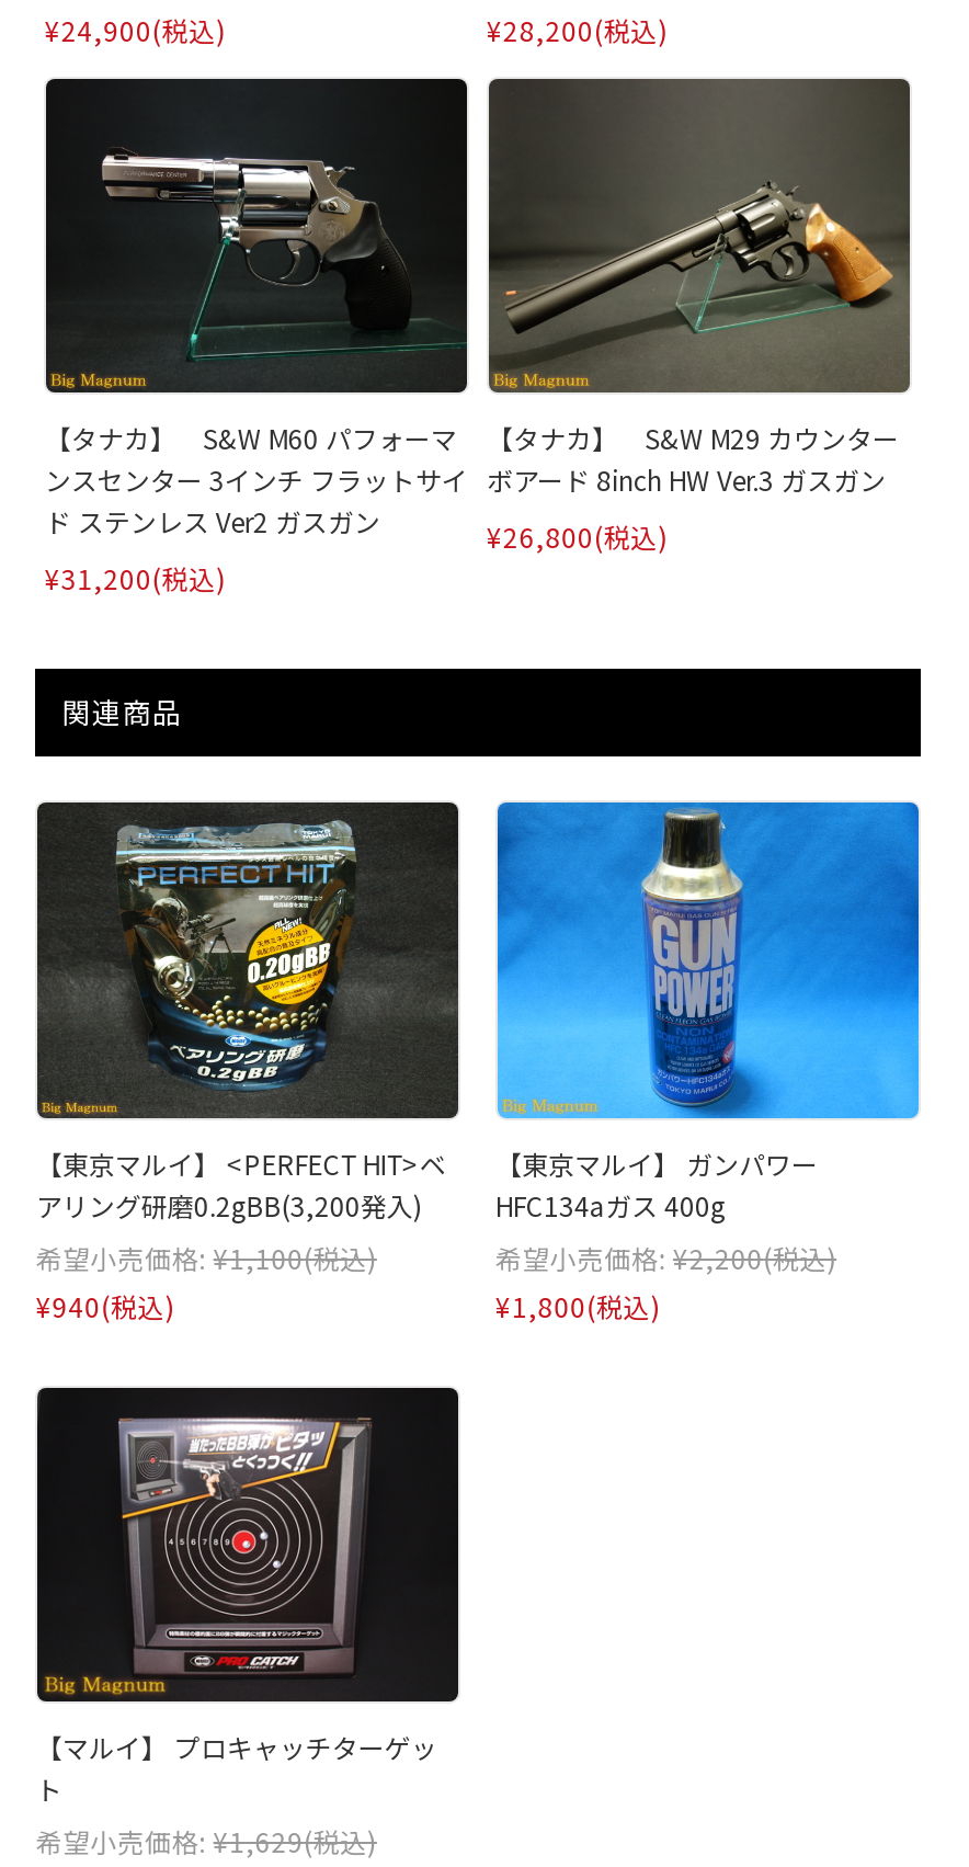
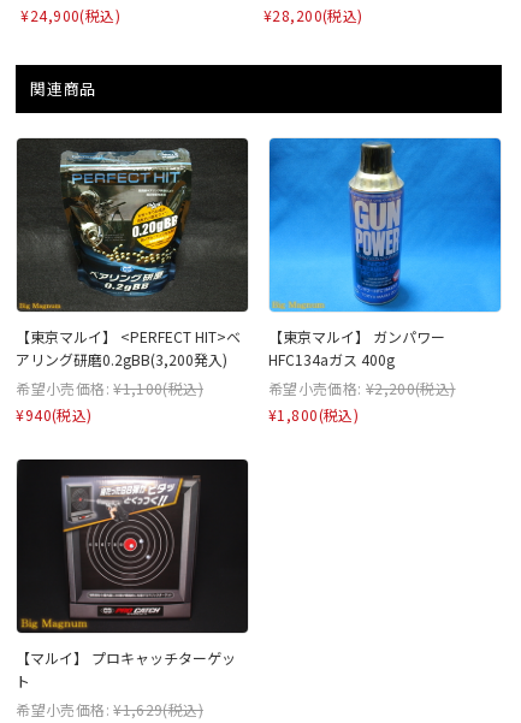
[44,77,469,597] [image] | 【タナカ】 S&W M60 パフォーマ | ンスセンター 3インチ フラットサイ | ド ステンレス Ver2 ガスガン | ¥31,200(税込) -> none
[487,77,912,555] [image] | 【タナカ】 S&W M29 カウンター | ボアード 8inch HW Ver.3 ガスガン | ¥26,800(税込) -> none

